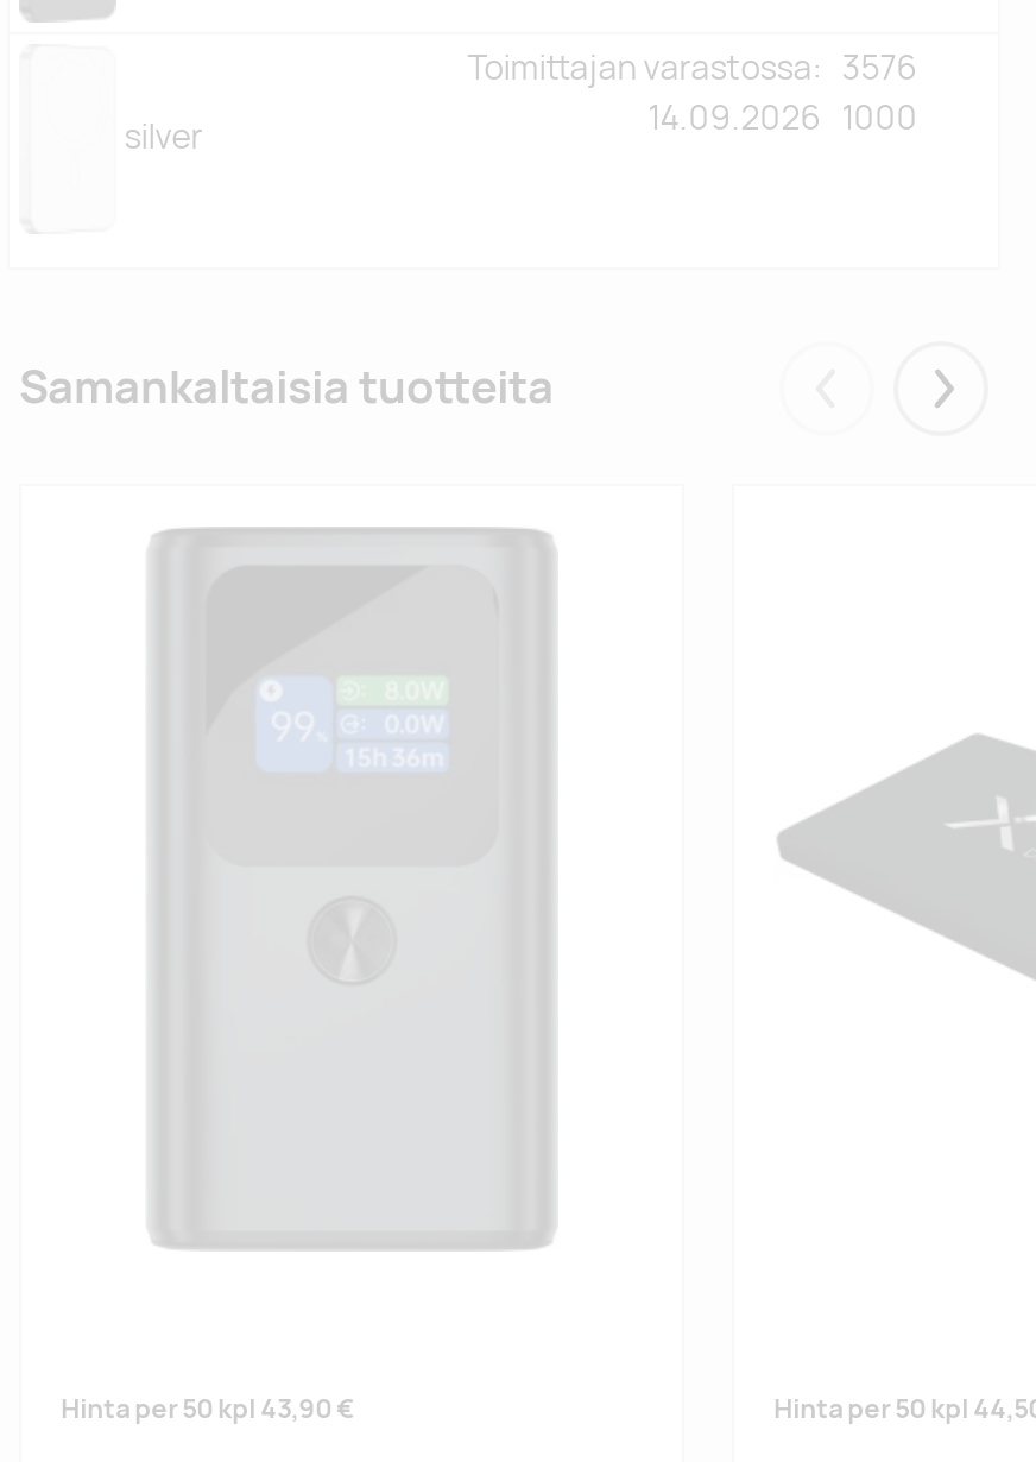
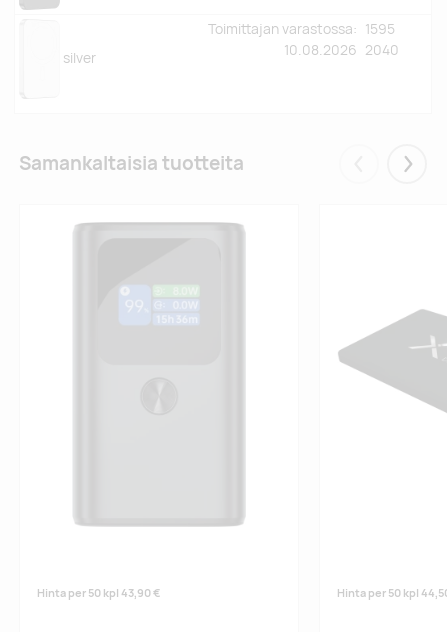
[467,46,918,89] Toimittajan varastossa: 3576 -> [208,20,395,38] Toimittajan varastossa: 1595
[648,96,821,139] 14.09.2026 -> [284,41,357,59] 10.08.2026
[842,96,918,139] 1000 -> [365,41,399,59] 2040

